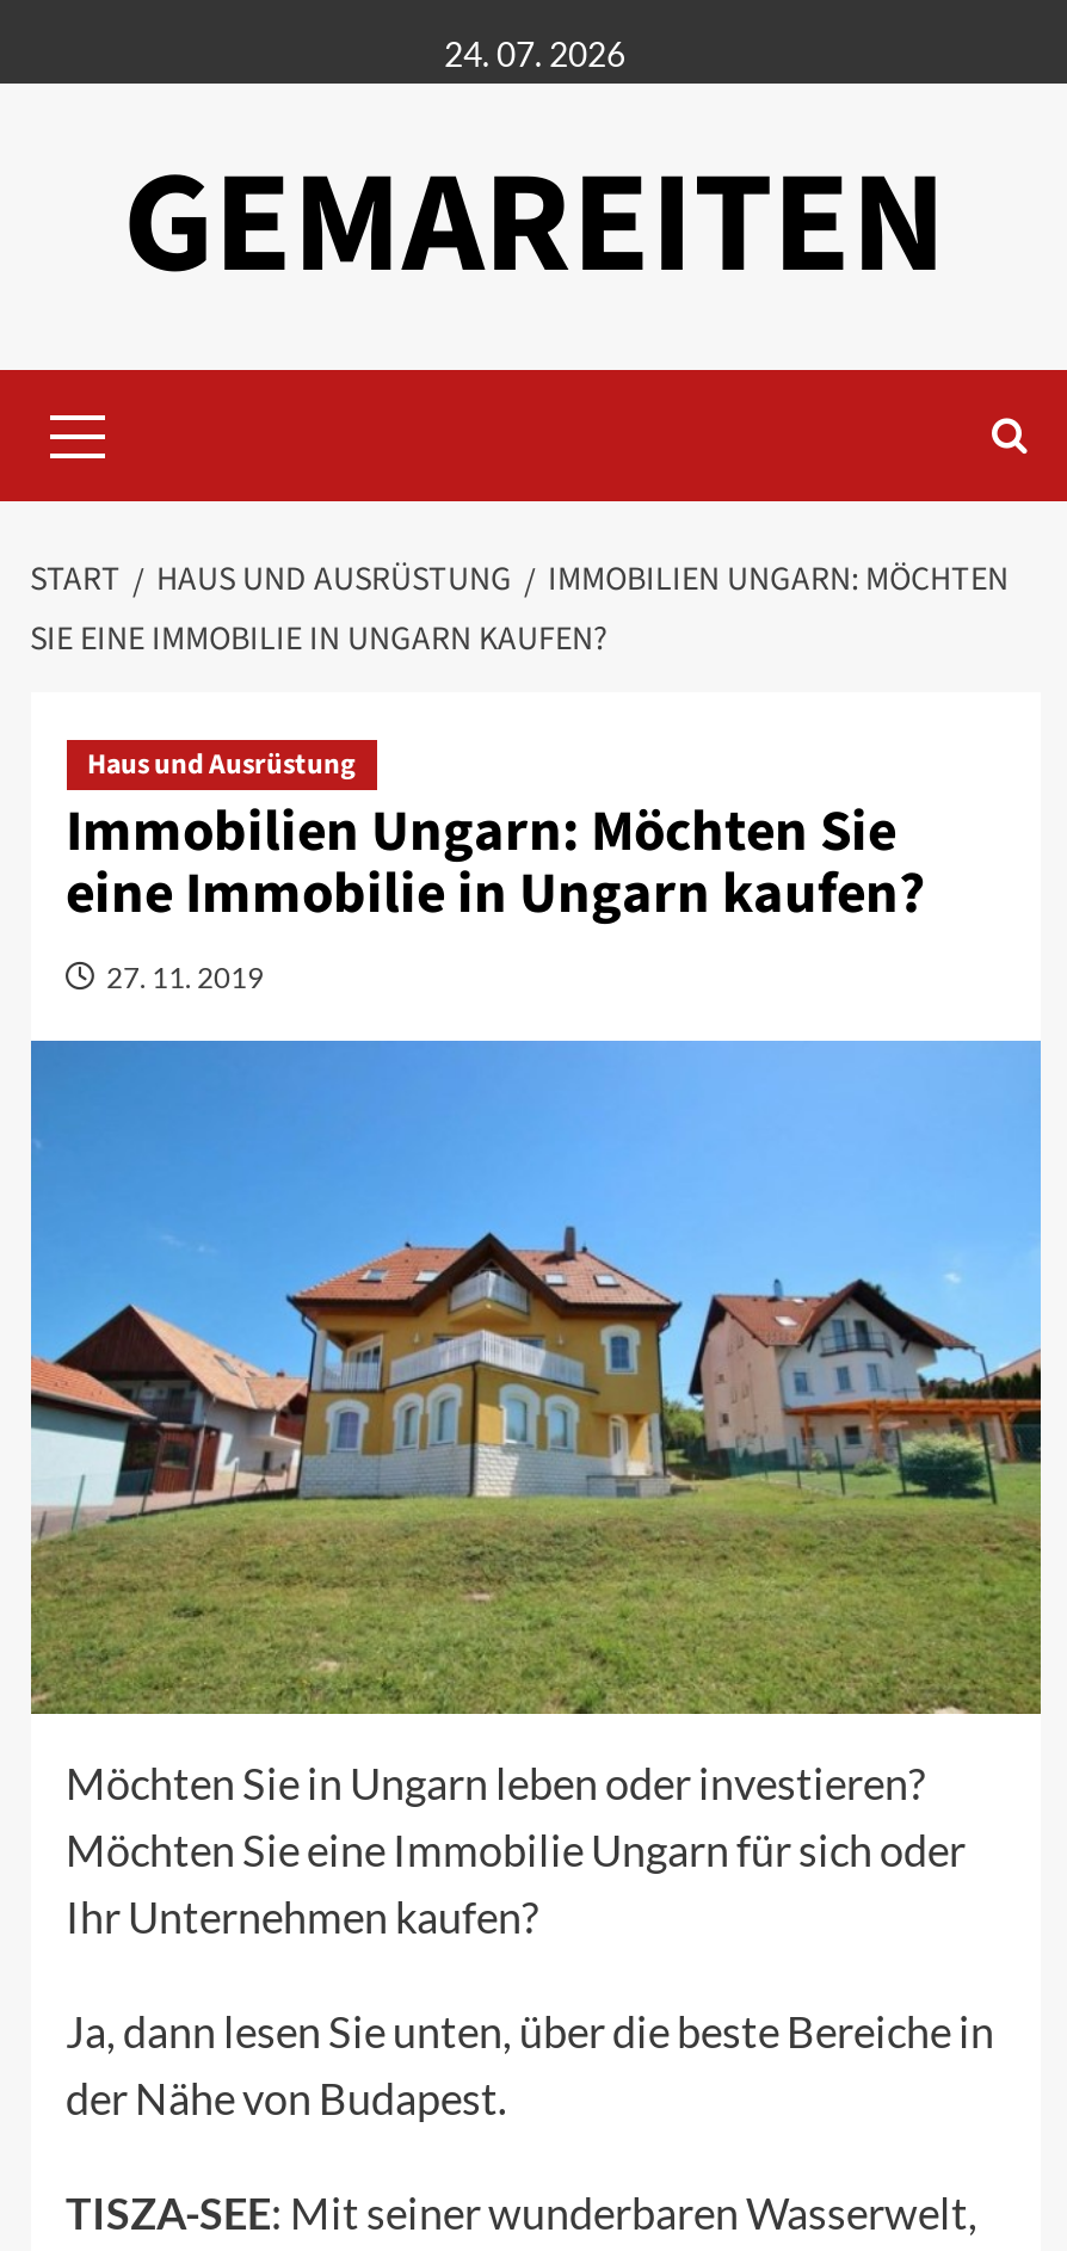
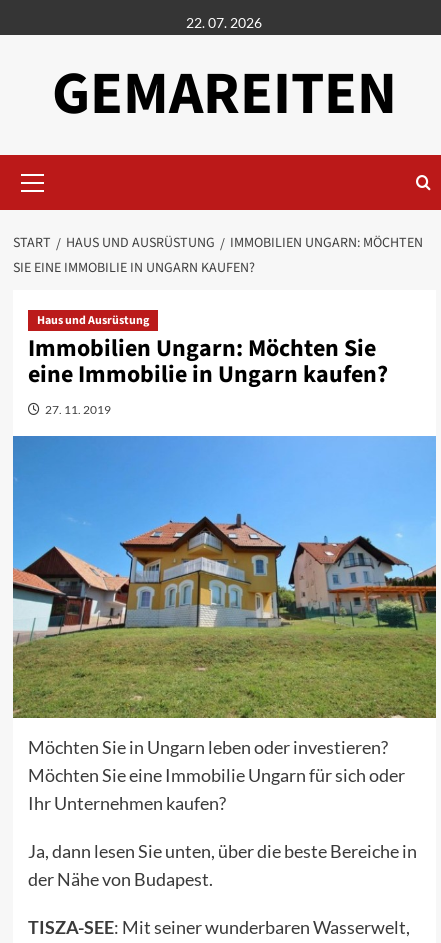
[444,33,625,74] 24. 07. 2026 -> [186,14,262,31] 22. 07. 2026

